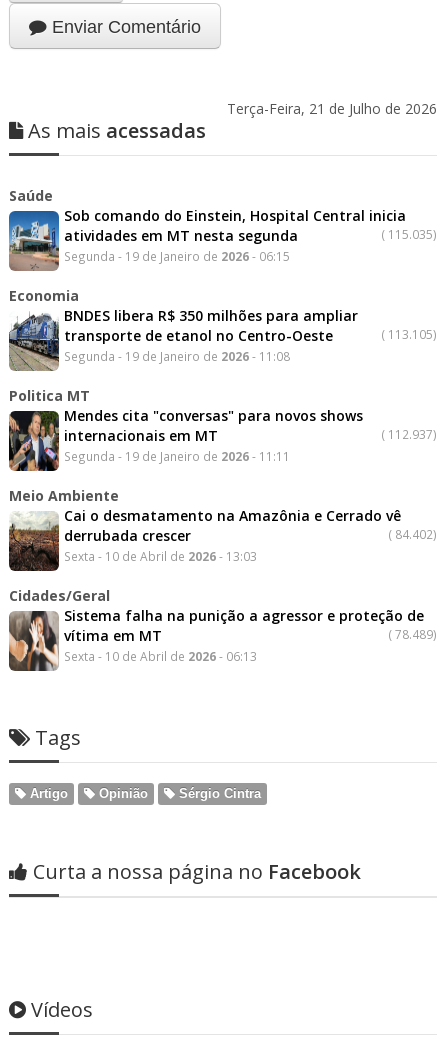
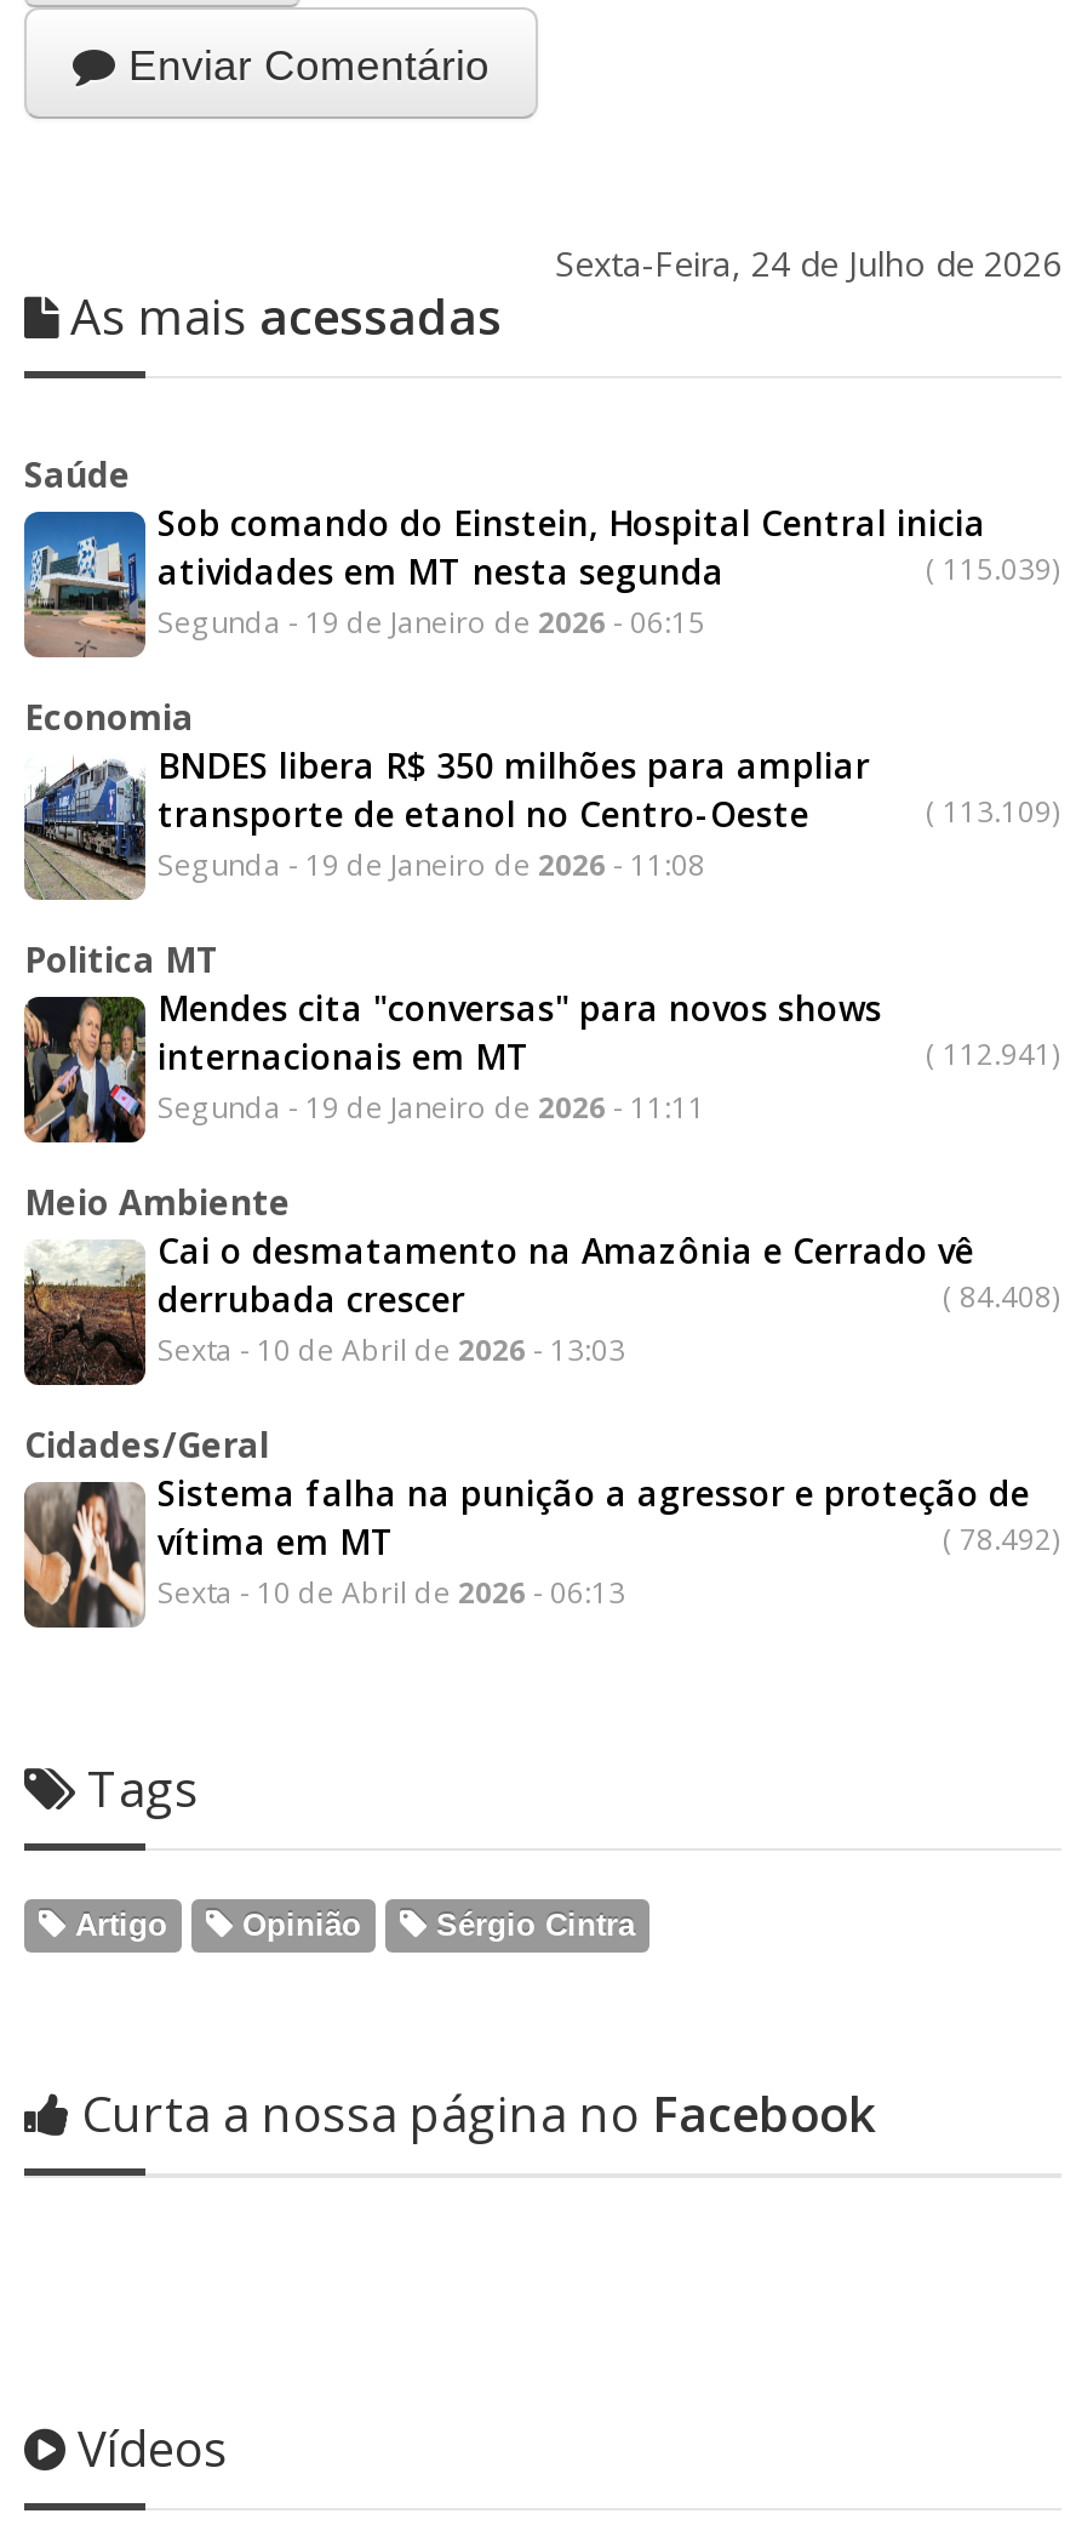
[227,99,437,118] Terça-Feira, 21 de Julho de 2026 -> [555,240,1061,286] Sexta-Feira, 24 de Julho de 2026
[381,226,437,242] (115.035) -> [926,548,1061,587] (115.039)
[381,326,437,342] (113.105) -> [926,791,1061,830] (113.109)
[381,426,437,442] (112.937) -> [926,1033,1061,1072] (112.941)
[388,526,437,542] (84.402) -> [943,1276,1061,1315] (84.408)
[388,626,437,642] (78.489) -> [943,1518,1061,1557] (78.492)

